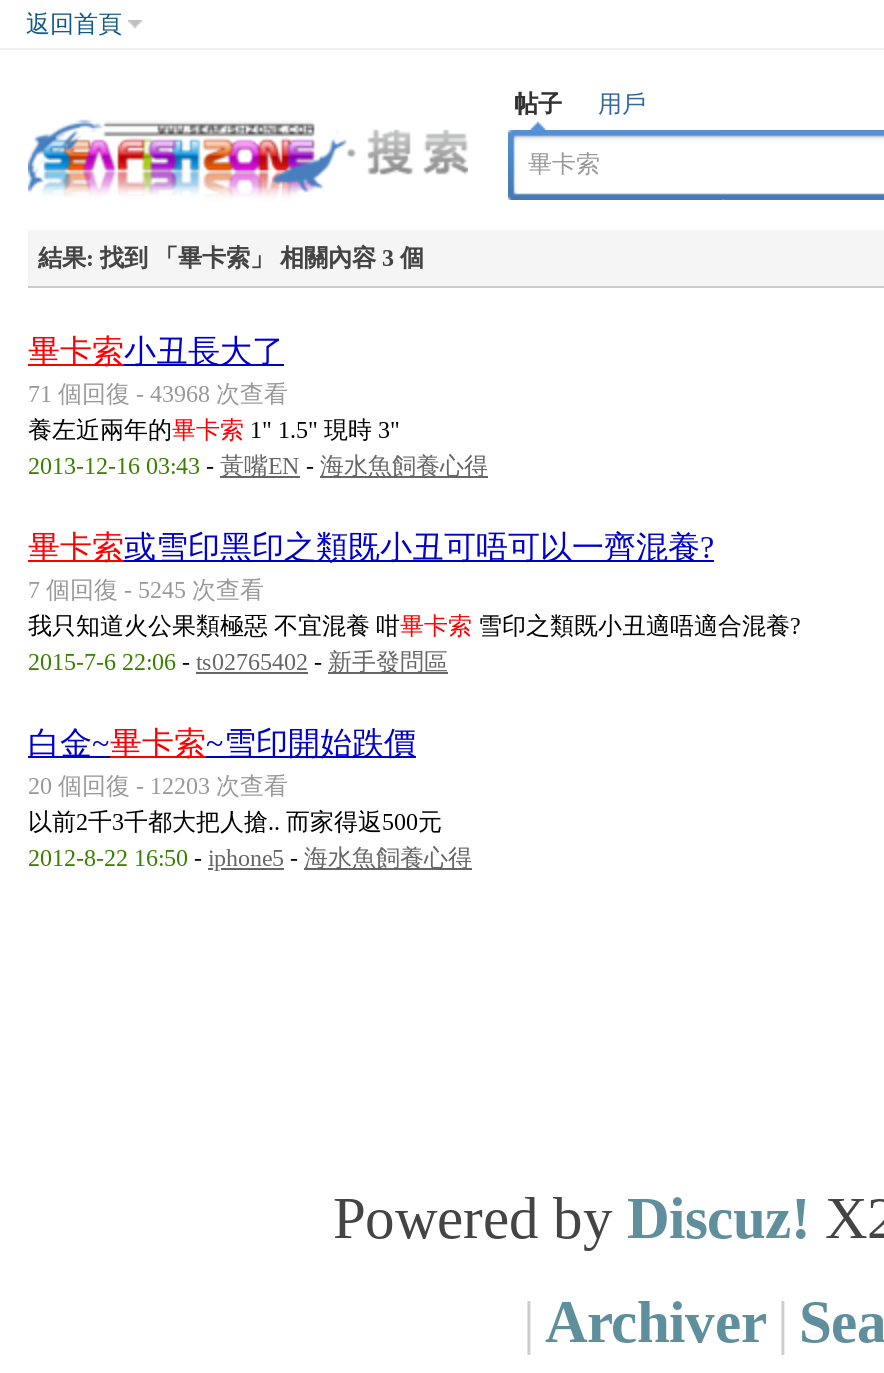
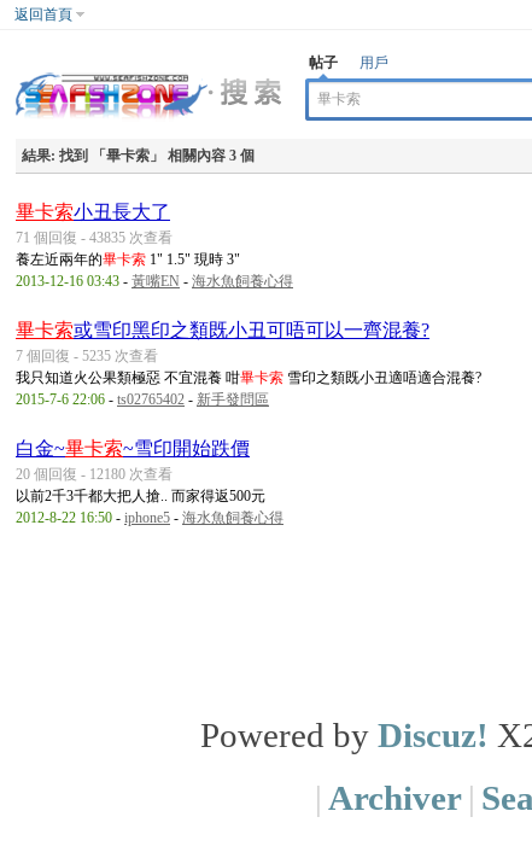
[28,380,288,408] 71 個回復 - 43968 次查看 -> [16,229,173,246] 71 個回復 - 43835 次查看
[28,576,264,604] 7 個回復 - 5245 次查看 -> [16,348,158,364] 7 個回復 - 5235 次查看
[28,772,288,800] 20 個回復 - 12203 次查看 -> [16,466,173,483] 20 個回復 - 12180 次查看

